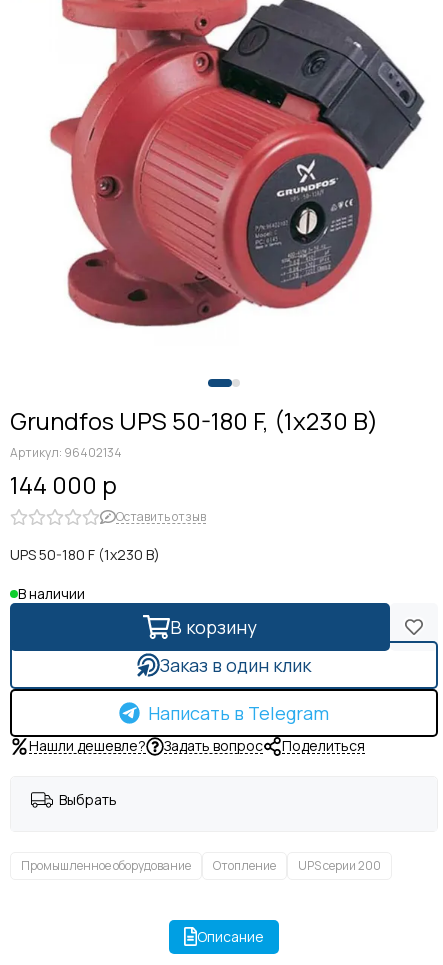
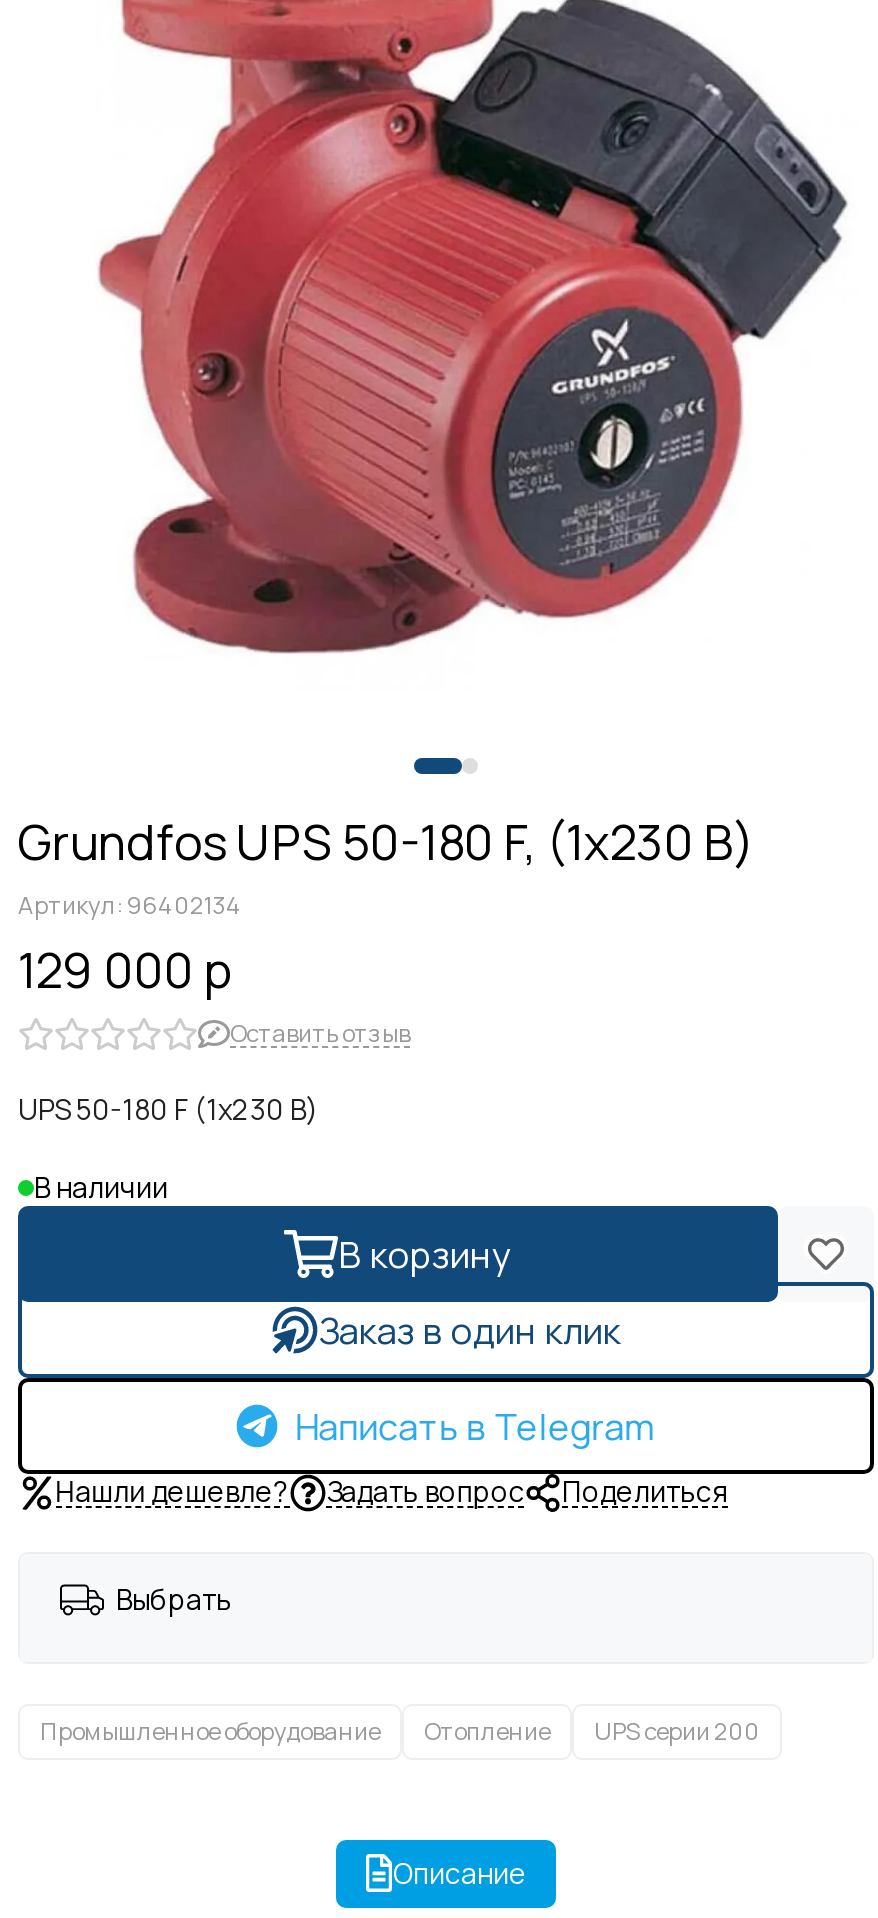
[10,468,117,501] 144 000 р -> [18,936,234,1002] 129 000 р

